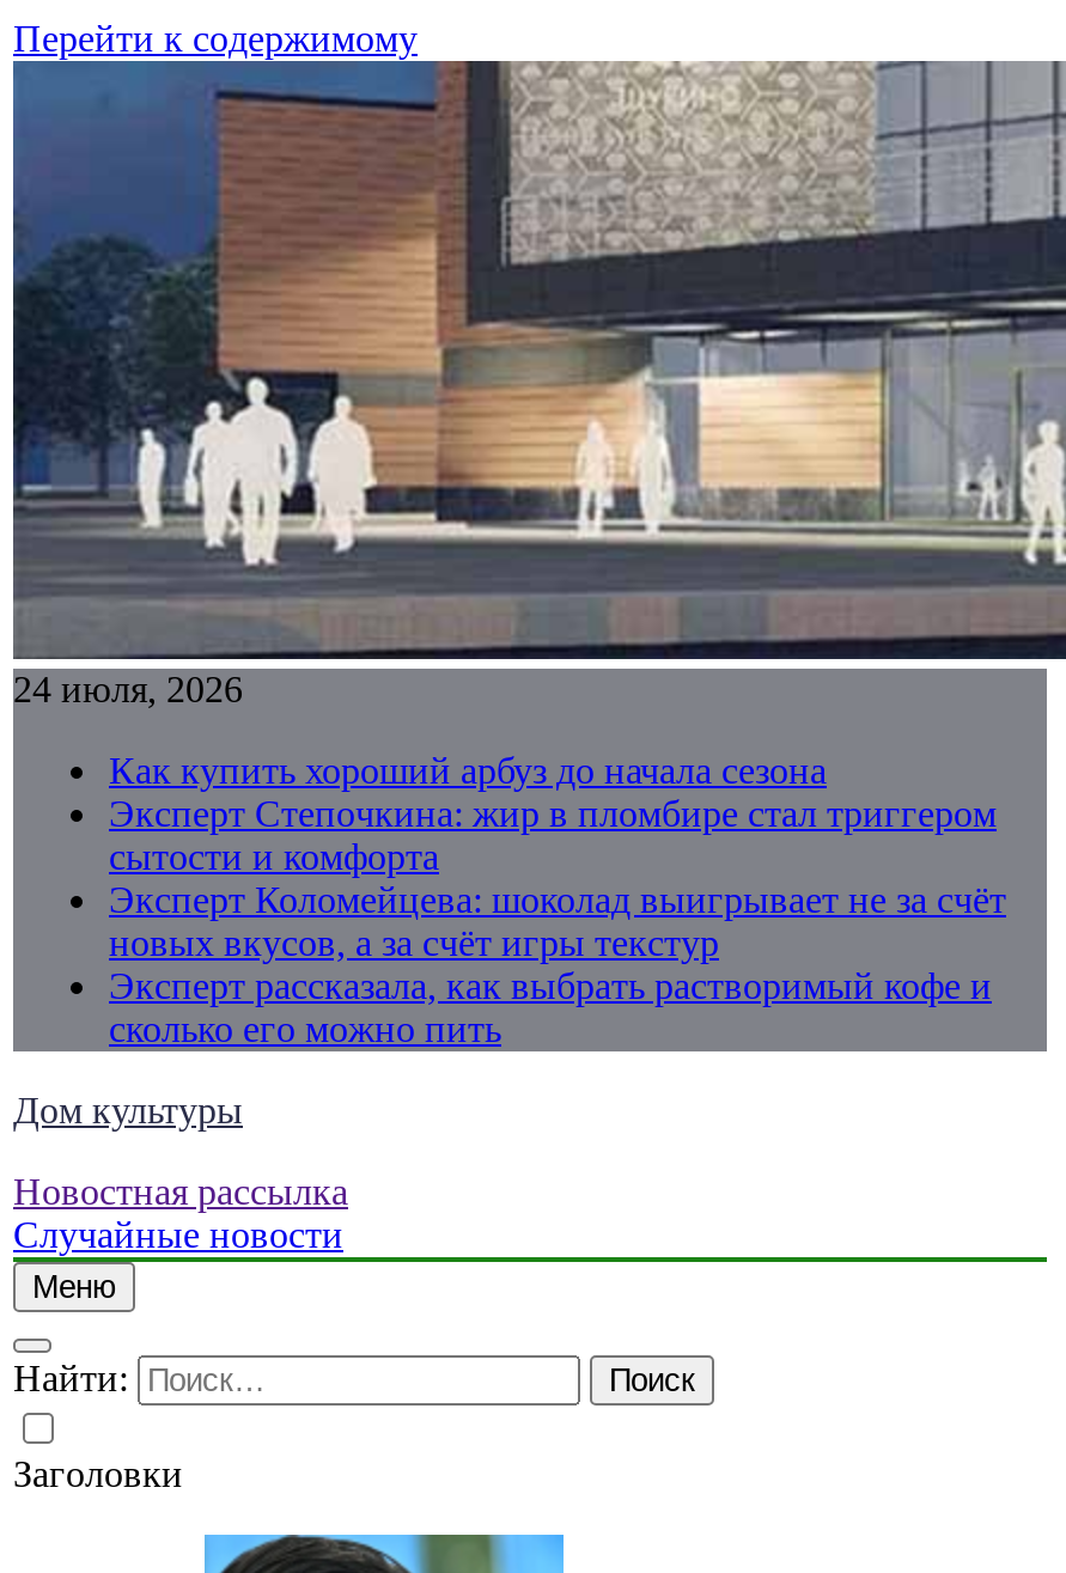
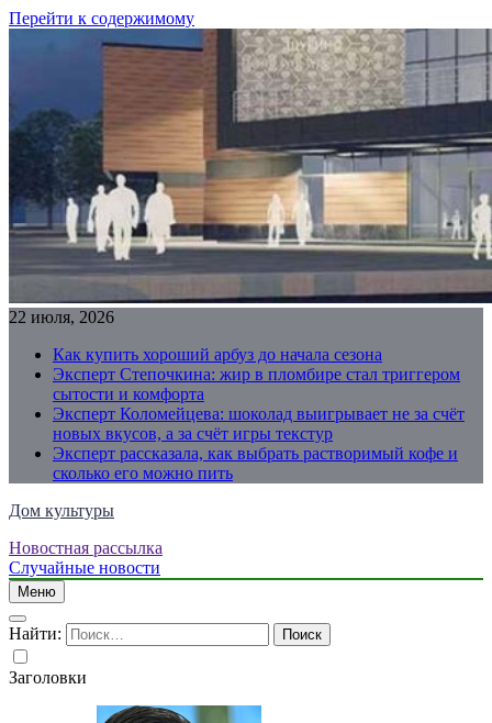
[13,669,243,709] 24 июля, 2026 -> [9,308,114,326] 22 июля, 2026

